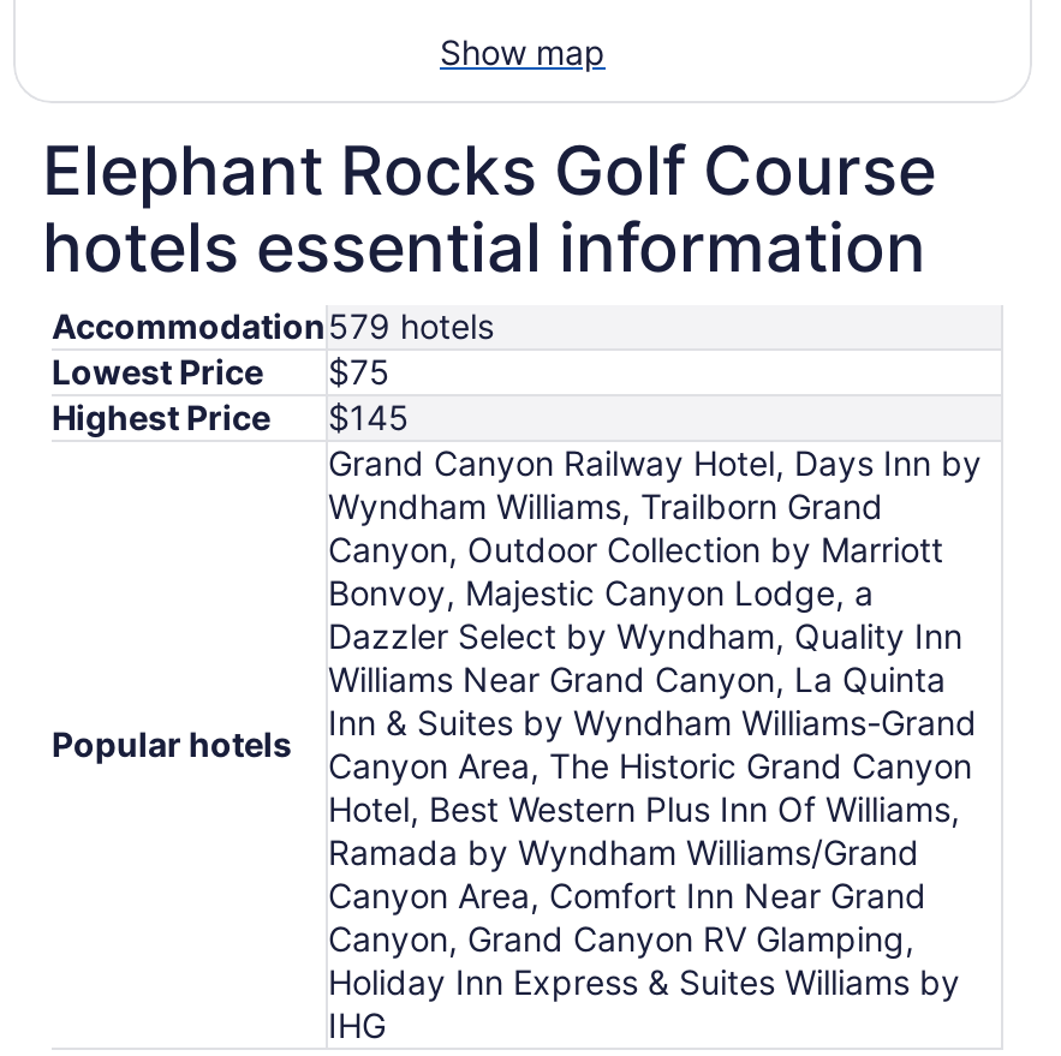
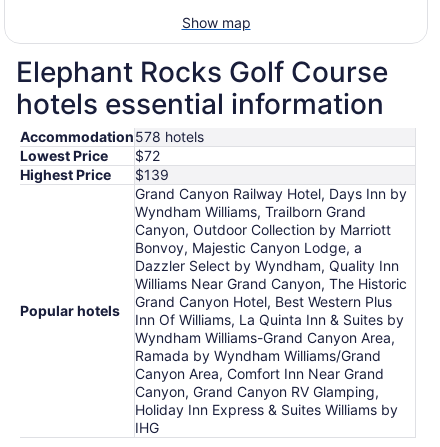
[52,305,494,346] Accommodation 579 hotels -> [20,128,204,145] Accommodation 578 hotels
[52,351,391,391] Lowest Price $75 -> [20,147,160,164] Lowest Price $72
[52,396,410,437] Highest Price $145 -> [20,166,169,183] Highest Price $139
[328,658,977,829] Williams Near Grand Canyon, La Quinta | Inn & Suites by Wyndham Williams-Grand | Canyon Area, The Historic Grand Canyon | Hotel, Best Western Plus Inn Of Williams, -> [135,275,407,346] Williams Near Grand Canyon, The Historic | Grand Canyon Hotel, Best Western Plus | Inn Of Williams, La Quinta Inn & Suites by | Wyndham Williams-Grand Canyon Area,

